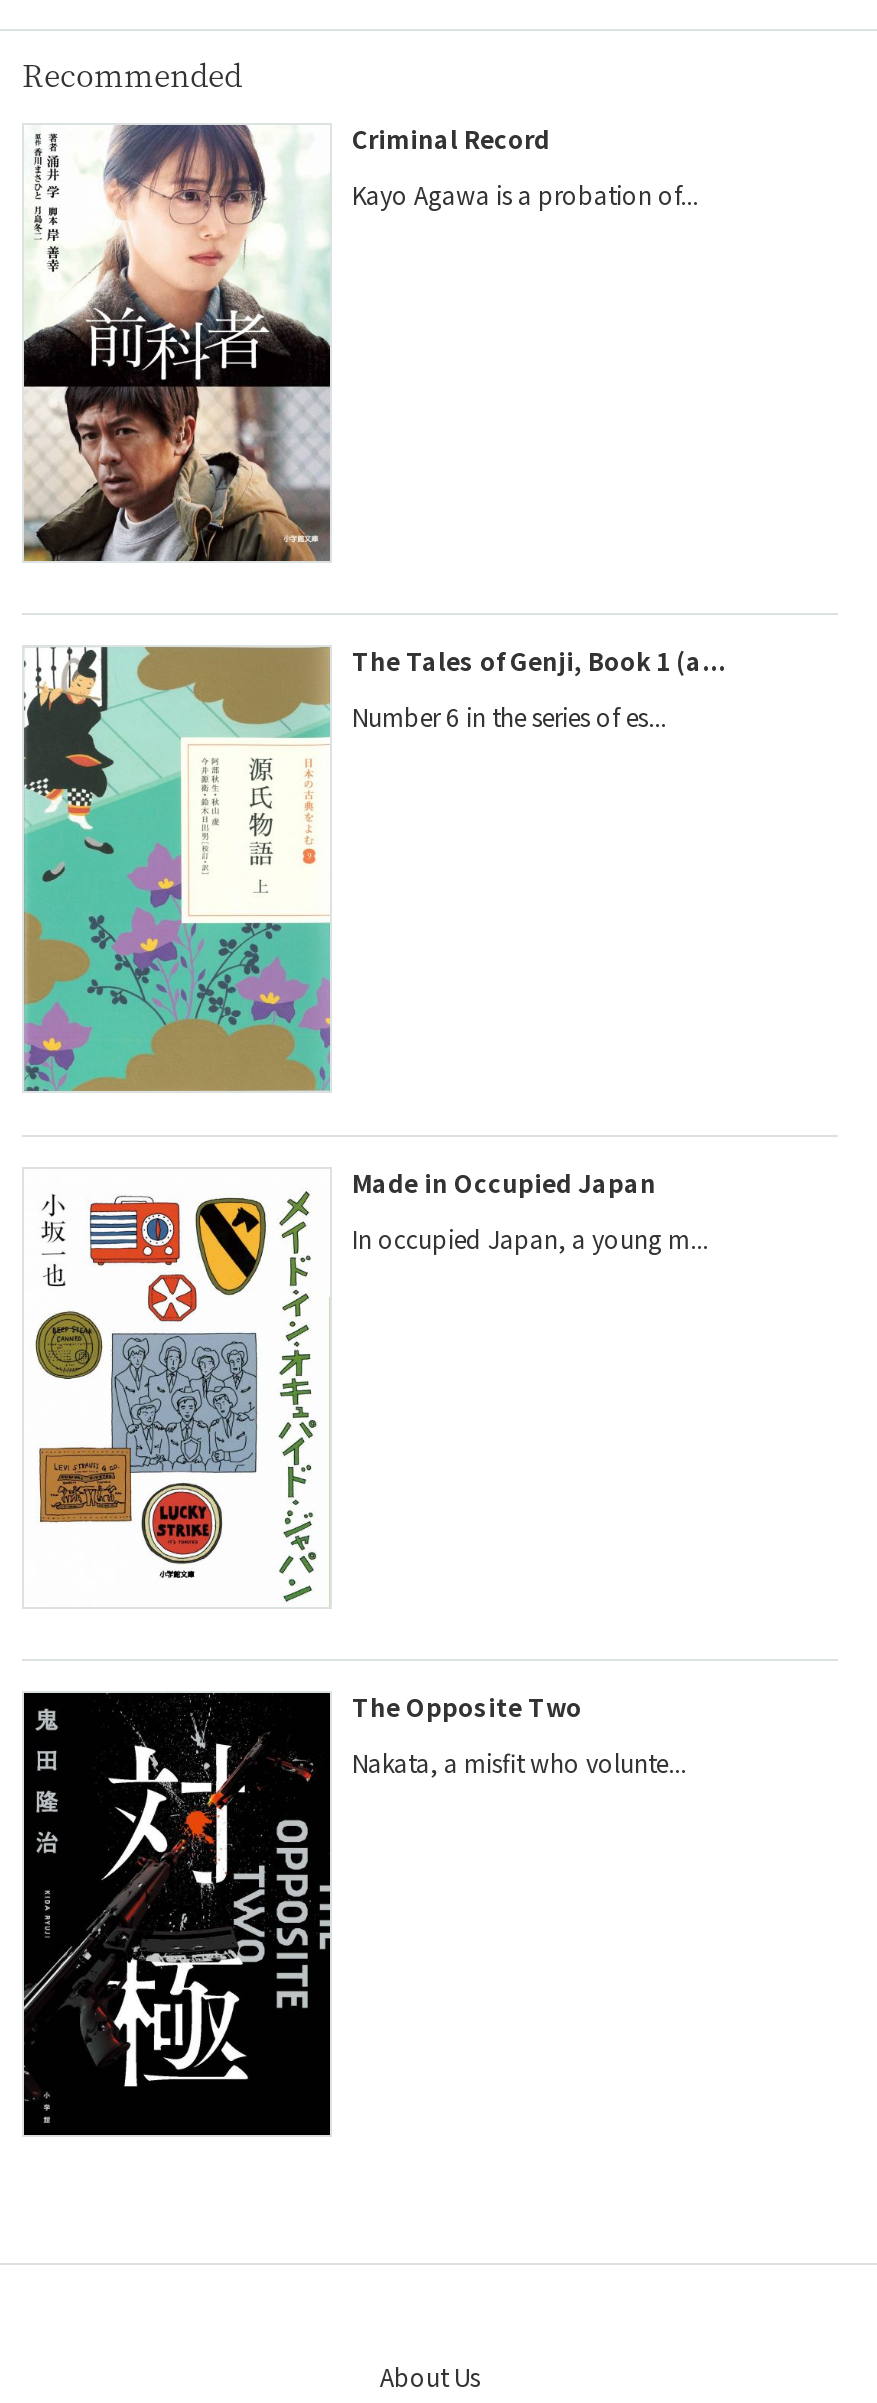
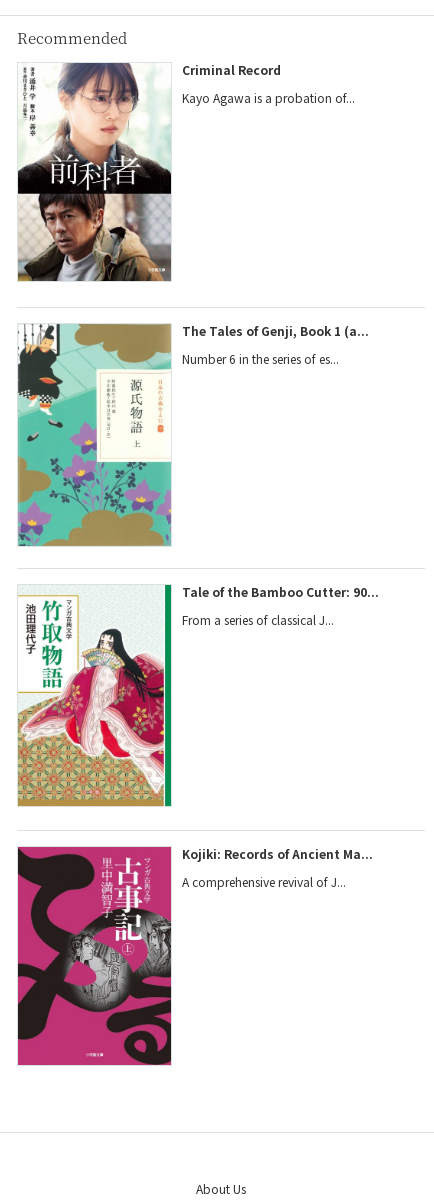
[24,1166,656,1611] [image] | Made in Occupied Japan -> [17,583,379,807] [image] | Tale of the Bamboo Cutter: 90...
[352,1222,708,1256] In occupied Japan, a young m... -> [182,611,334,628] From a series of classical J...
[22,1688,582,2137] [image] | The Opposite Two -> [17,845,373,1068] [image] | Kojiki: Records of Ancient Ma...
[352,1744,686,1778] Nakata, a misfit who volunte... -> [182,873,346,890] A comprehensive revival of J...

